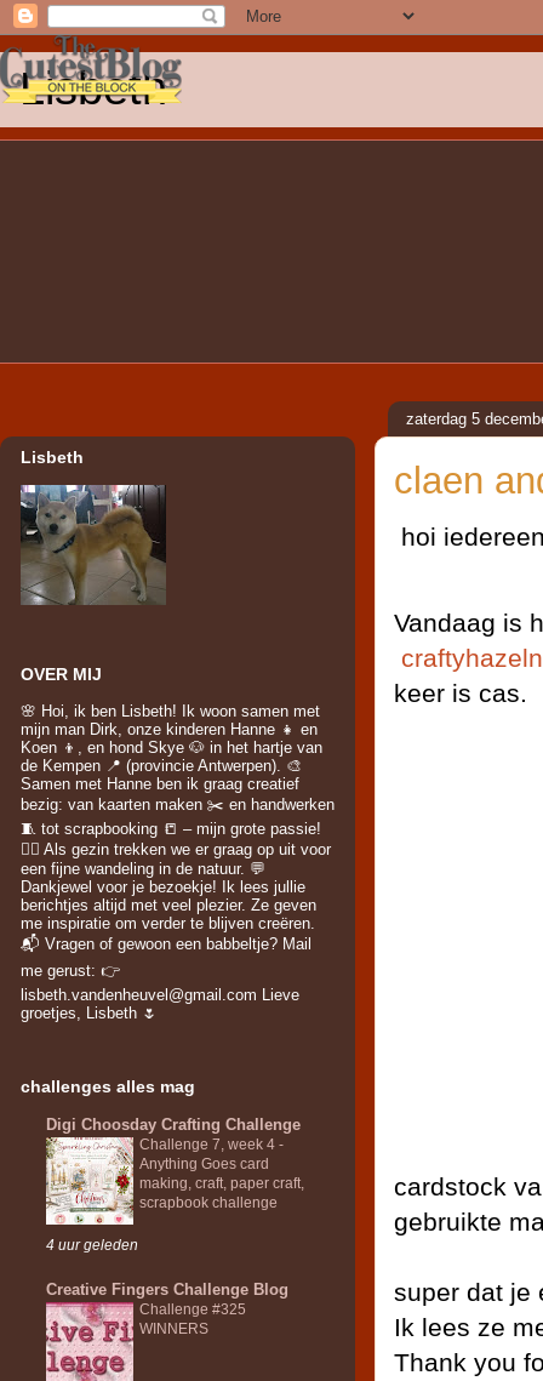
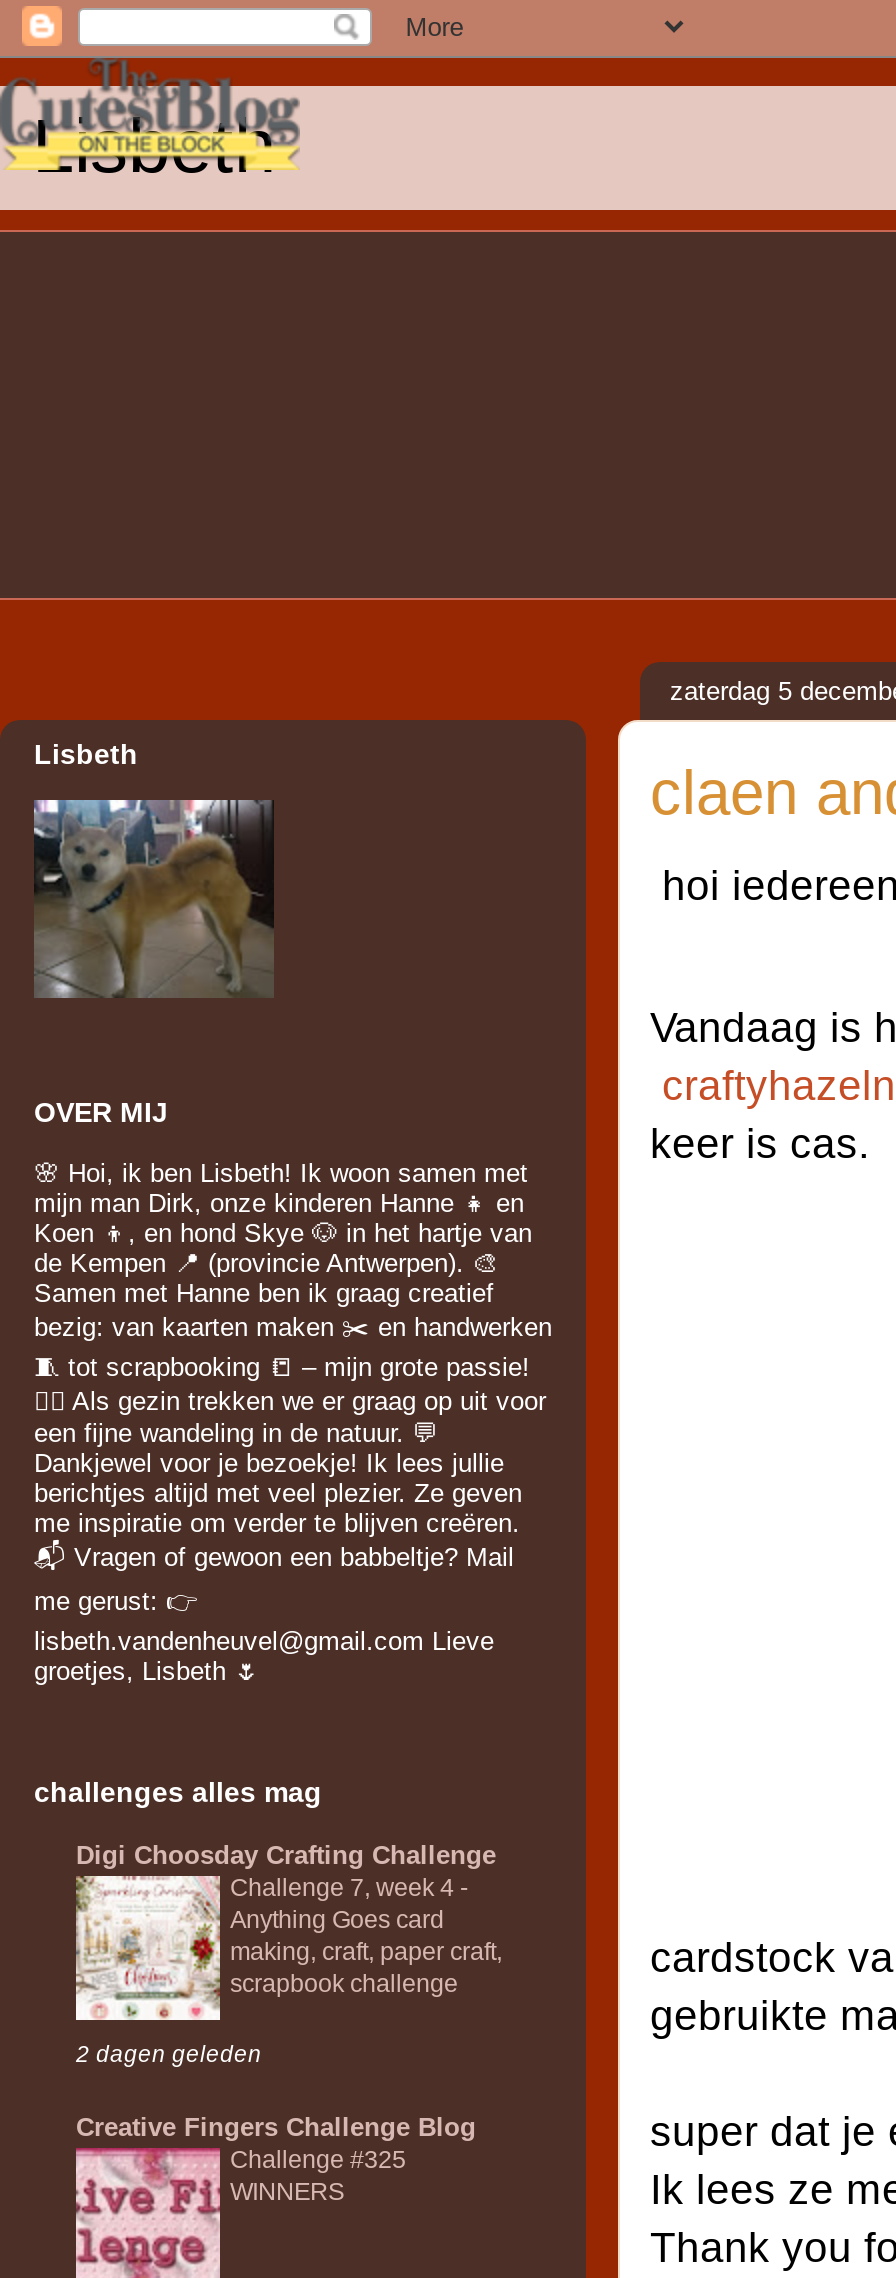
[46,1236,138,1252] 4 uur geleden -> [76,2039,262,2065] 2 dagen geleden

